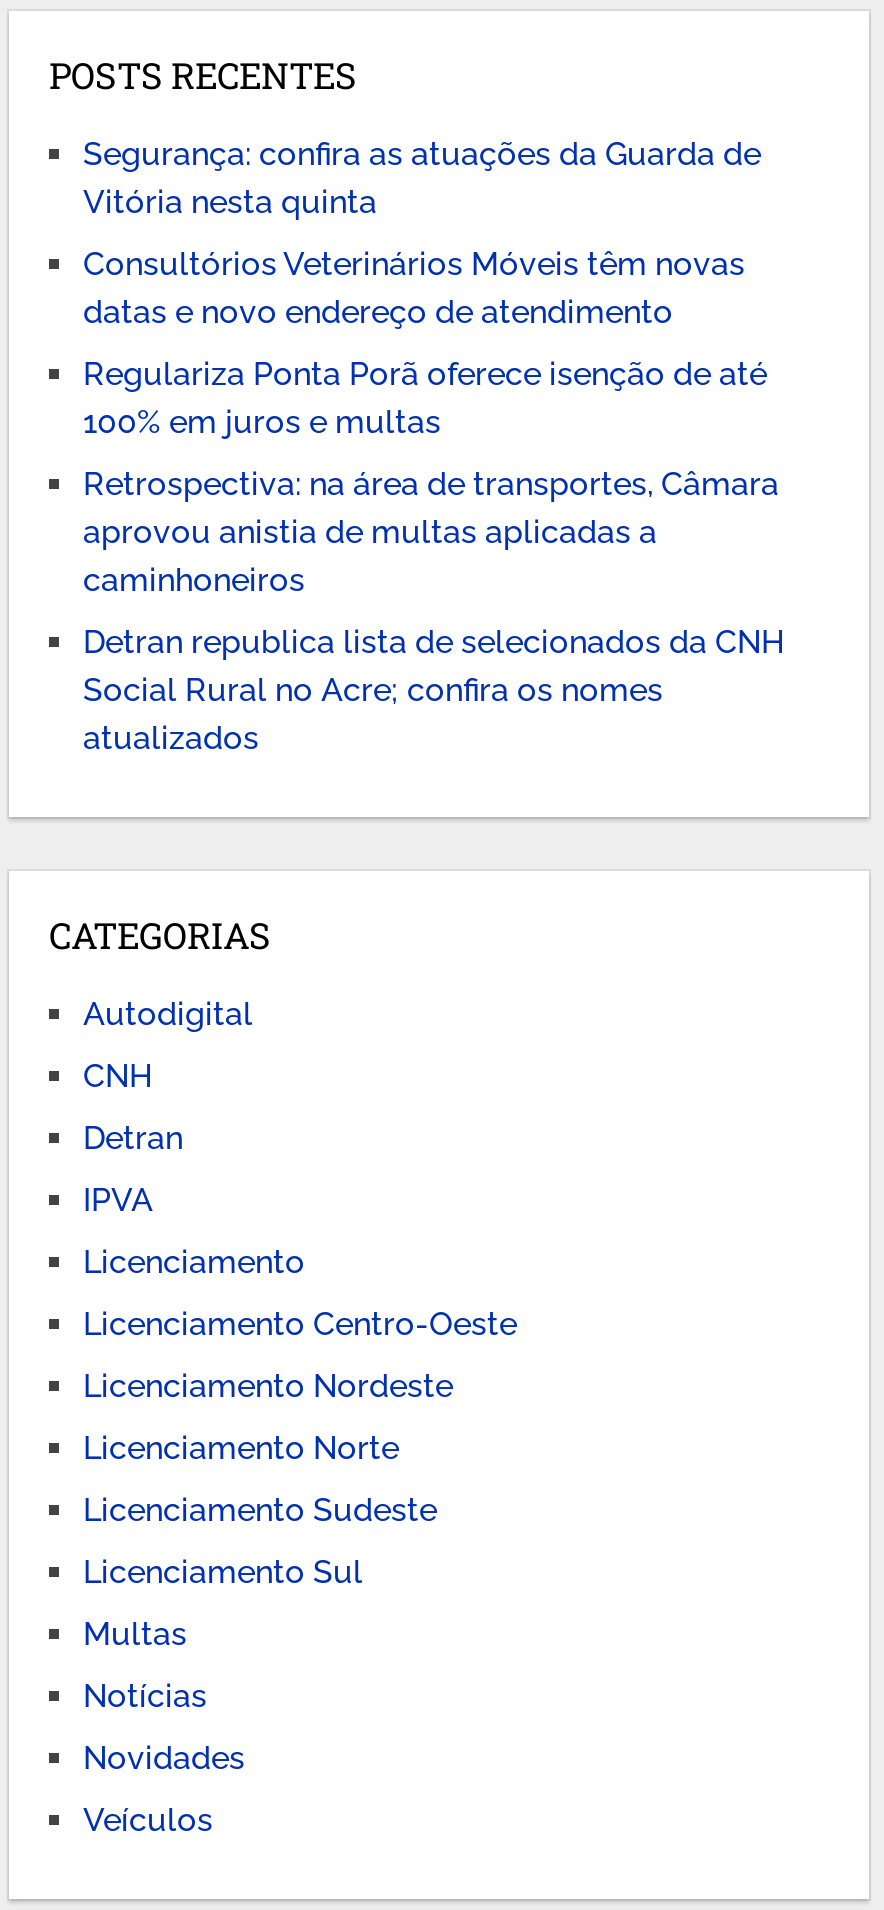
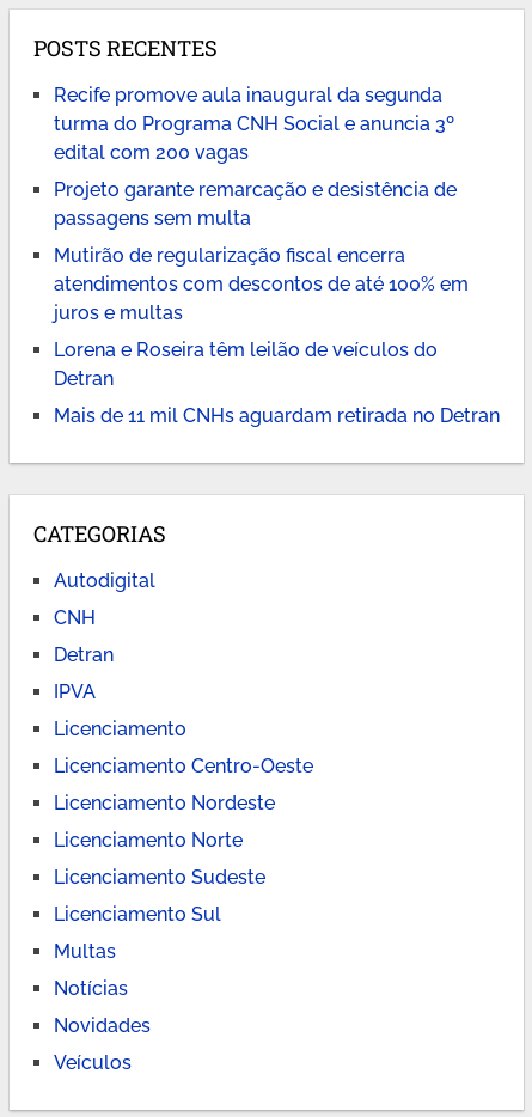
[83,136,761,222] Segurança: confira as atuações da Guarda de | Vitória nesta quinta -> [54,84,454,164] Recife promove aula inaugural da segunda | turma do Programa CNH Social e anuncia 3º | edital com 200 vagas
[83,246,745,332] Consultórios Veterinários Móveis têm novas | datas e novo endereço de atendimento -> [54,179,457,230] Projeto garante remarcação e desistência de | passagens sem multa
[83,356,767,442] Regulariza Ponta Porã oferece isenção de até | 100% em juros e multas -> [54,244,469,324] Mutirão de regularização fiscal encerra | atendimentos com descontos de até 100% em | juros e multas
[83,466,779,600] Retrospectiva: na área de transportes, Câmara | aprovou anistia de multas aplicadas a | caminhoneiros -> [54,339,438,390] Lorena e Roseira têm leilão de veículos do | Detran
[83,624,785,758] Detran republica lista de selecionados da CNH | Social Rural no Acre; confira os nomes | atualizados -> [54,405,500,427] Mais de 11 mil CNHs aguardam retirada no Detran

